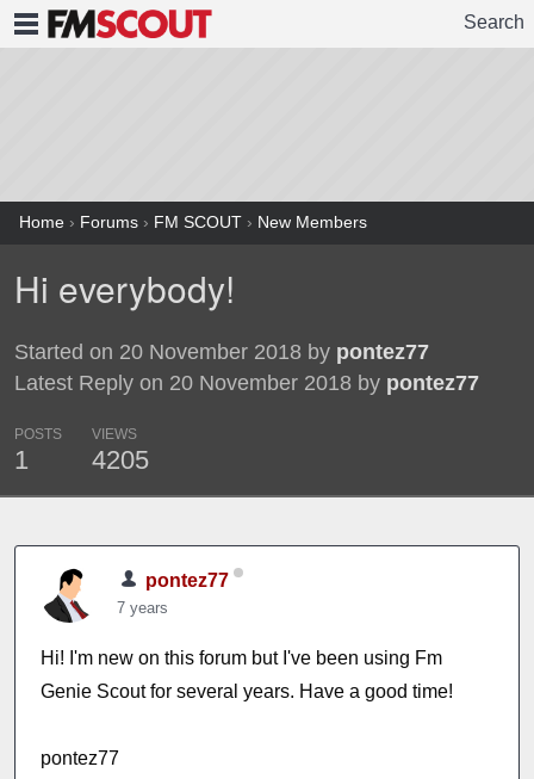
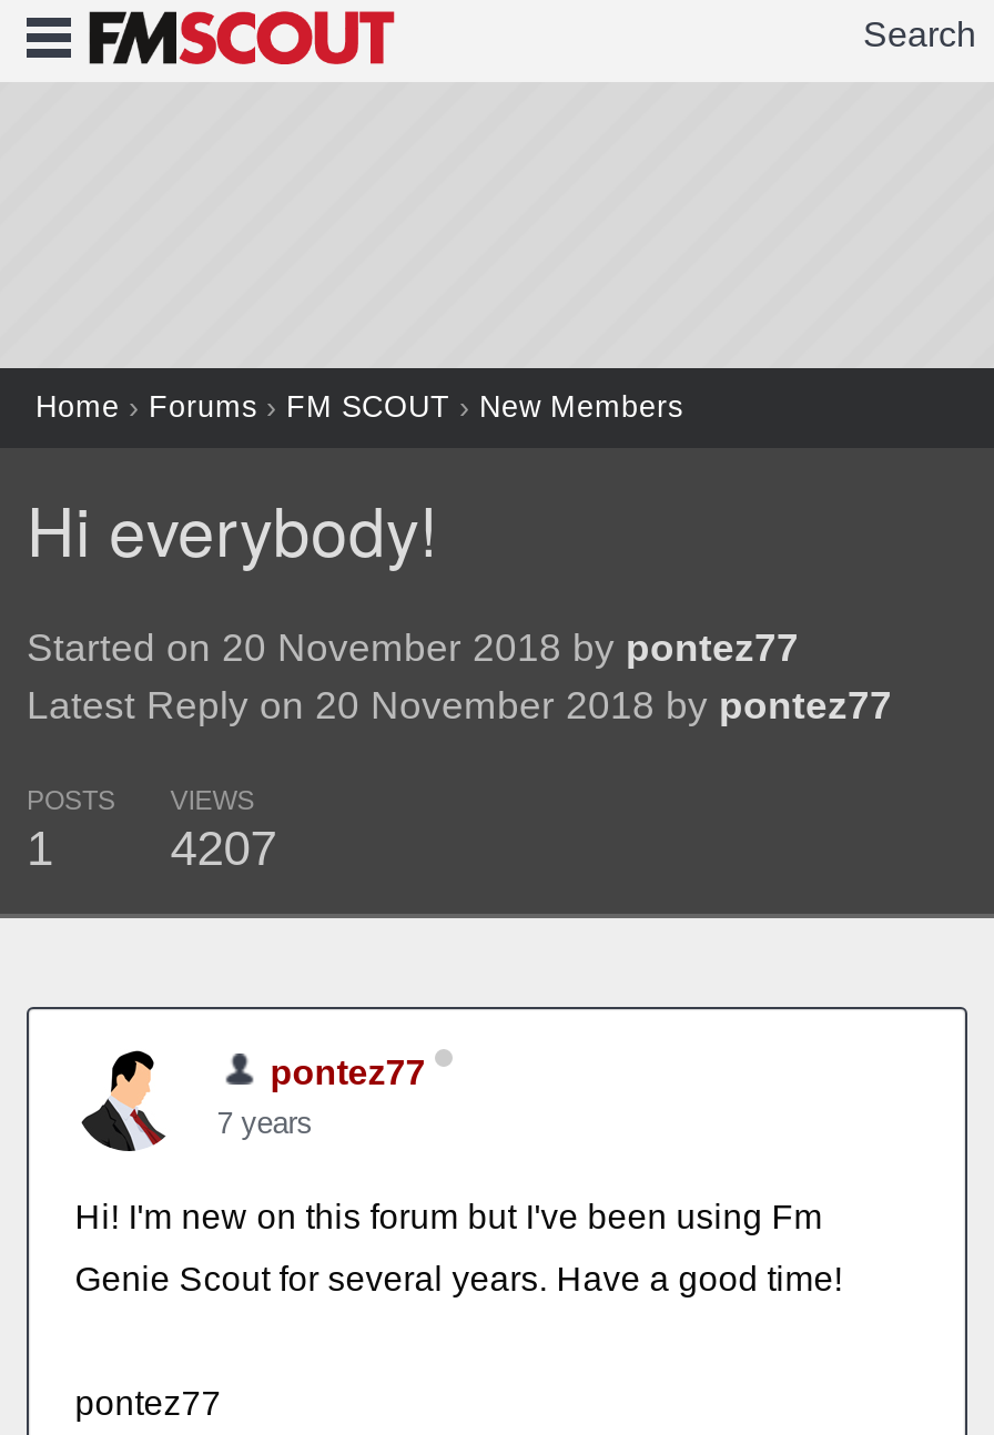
[92,445,149,475] 4205 -> [170,821,277,876] 4207

